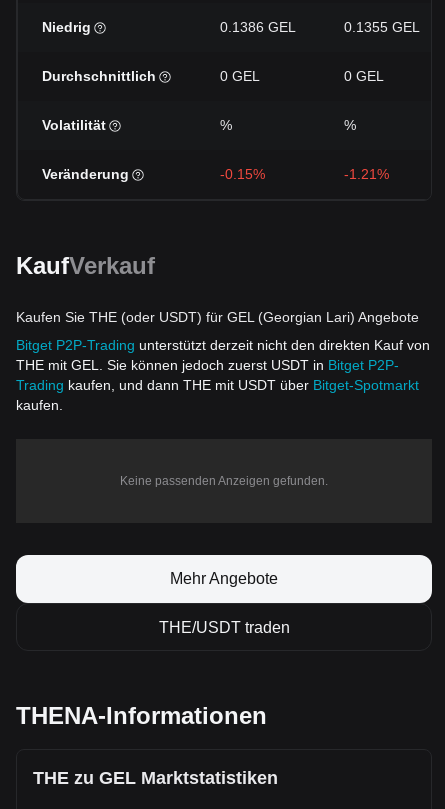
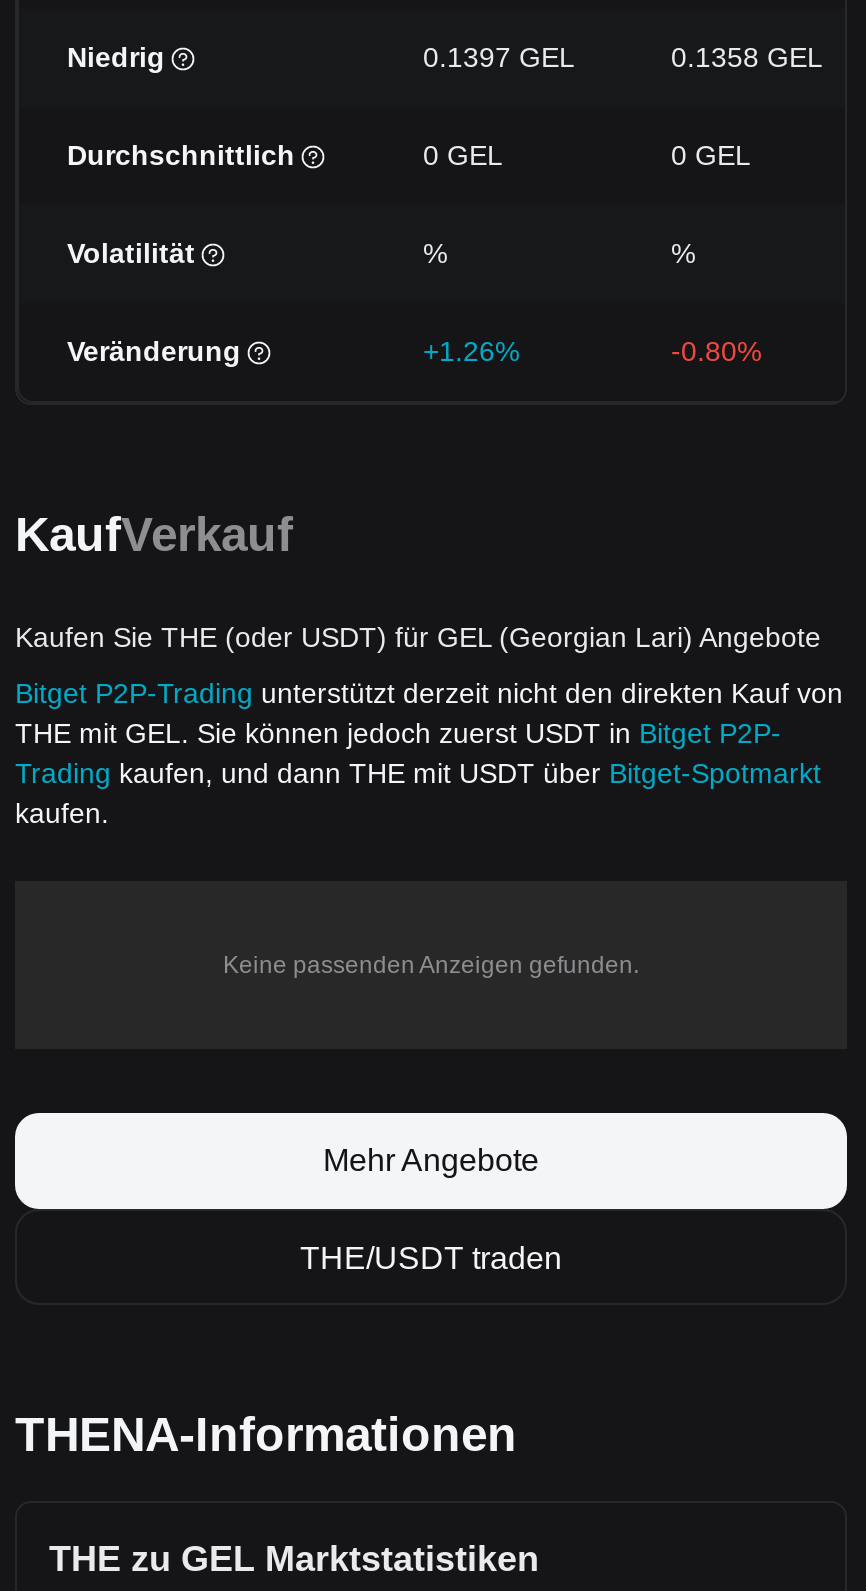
[220,19,296,35] 0.1386 GEL -> [423,41,575,73] 0.1397 GEL
[344,19,420,35] 0.1355 GEL -> [671,41,823,73] 0.1358 GEL
[220,166,265,182] -0.15% -> [423,335,519,367] +1.26%
[344,166,389,182] -1.21% -> [671,335,761,367] -0.80%

